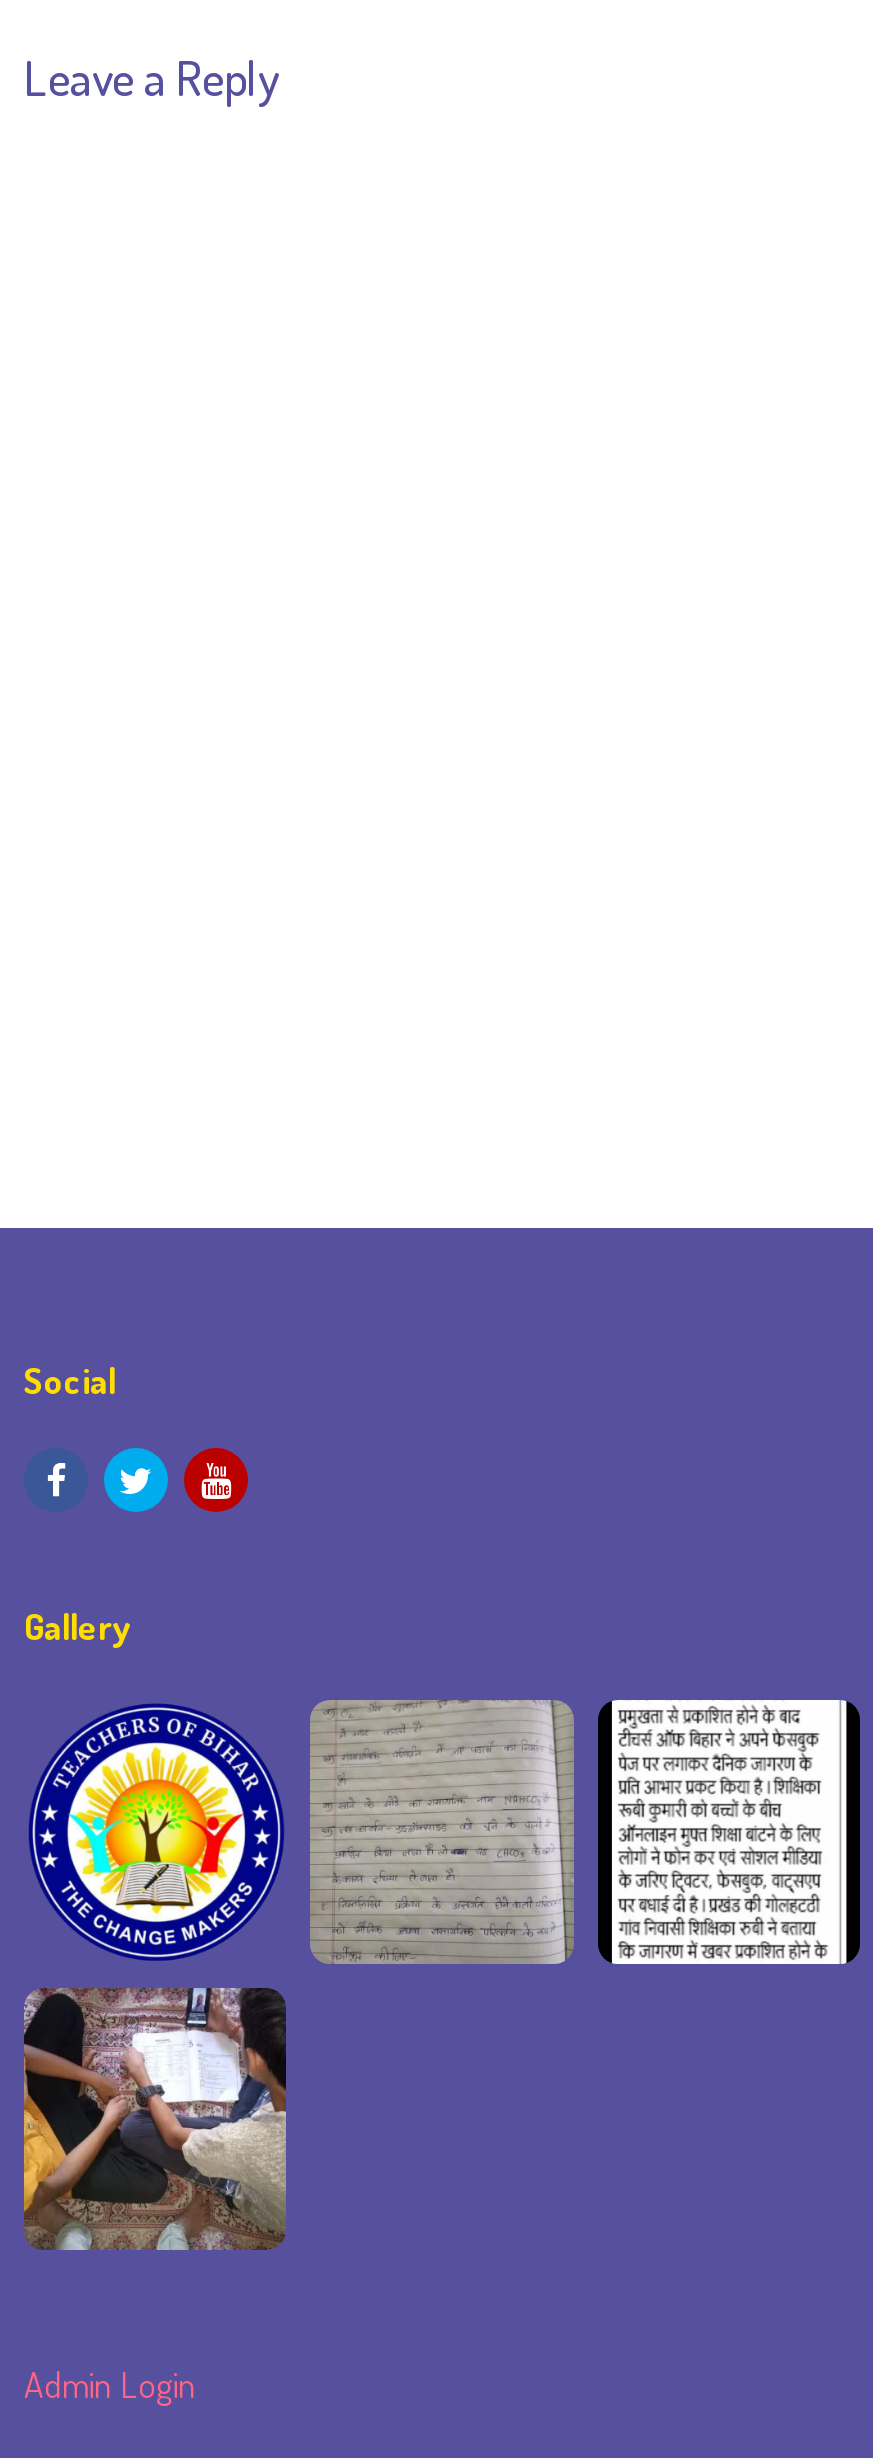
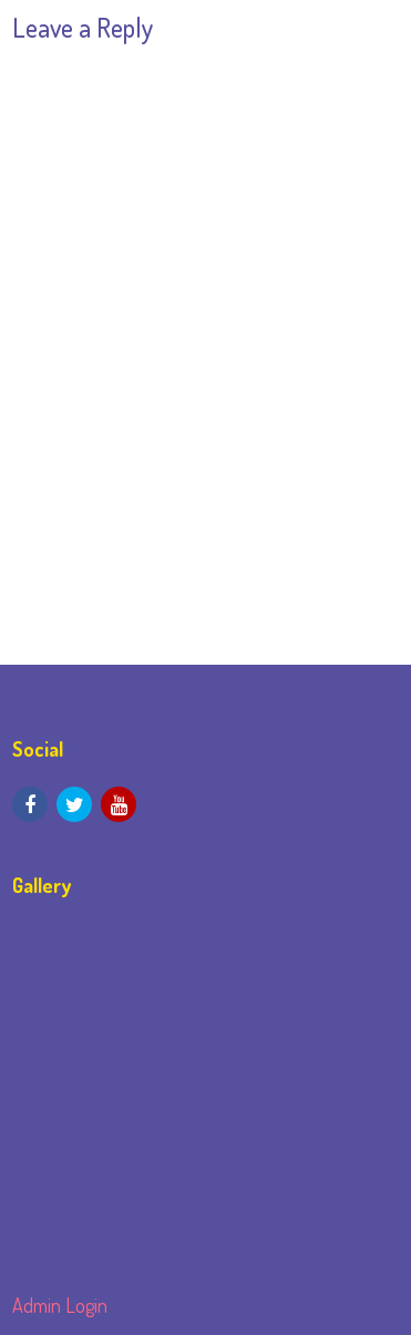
[28,1704,284,1962] [image] -> none
[310,1700,574,1966] [image] -> none
[596,1698,862,1966] [image] -> none
[22,1986,288,2252] [image] -> none

